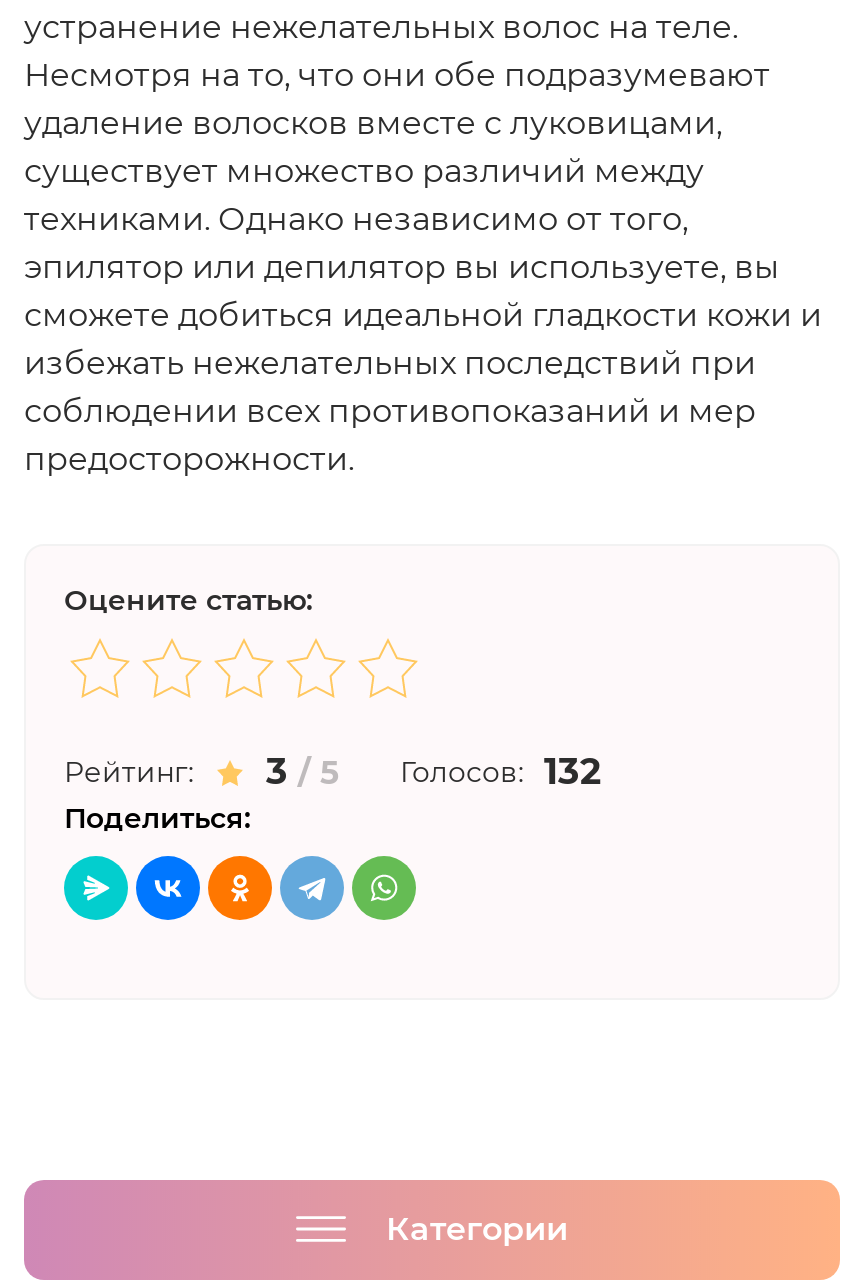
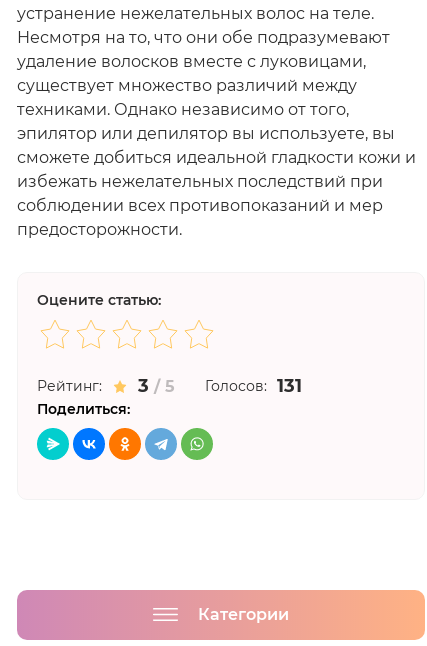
[400,749,602,793] Голосов: 132 -> [205,375,302,397] Голосов: 131

